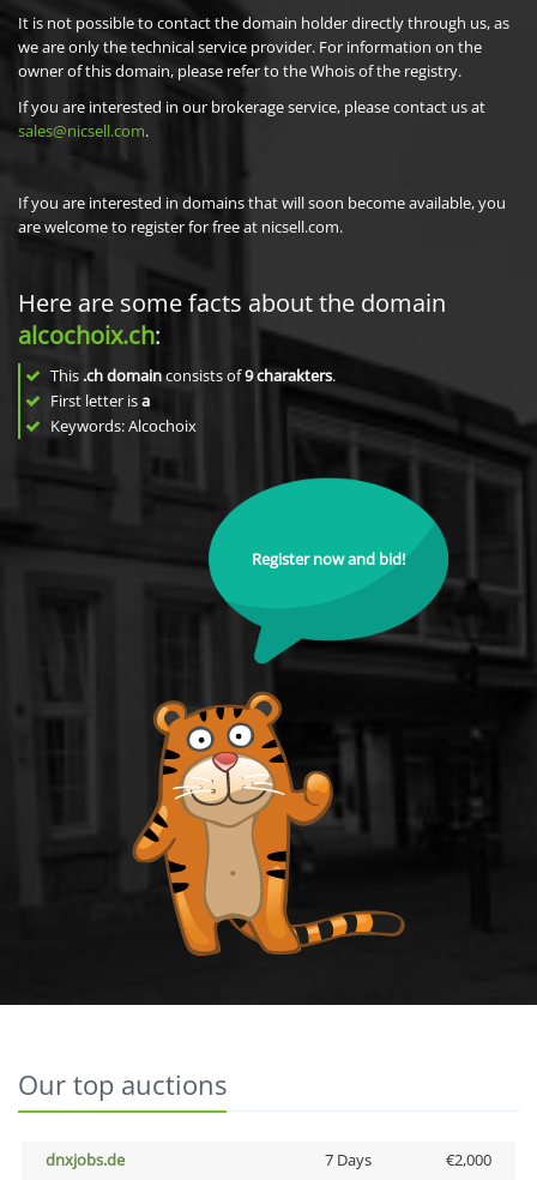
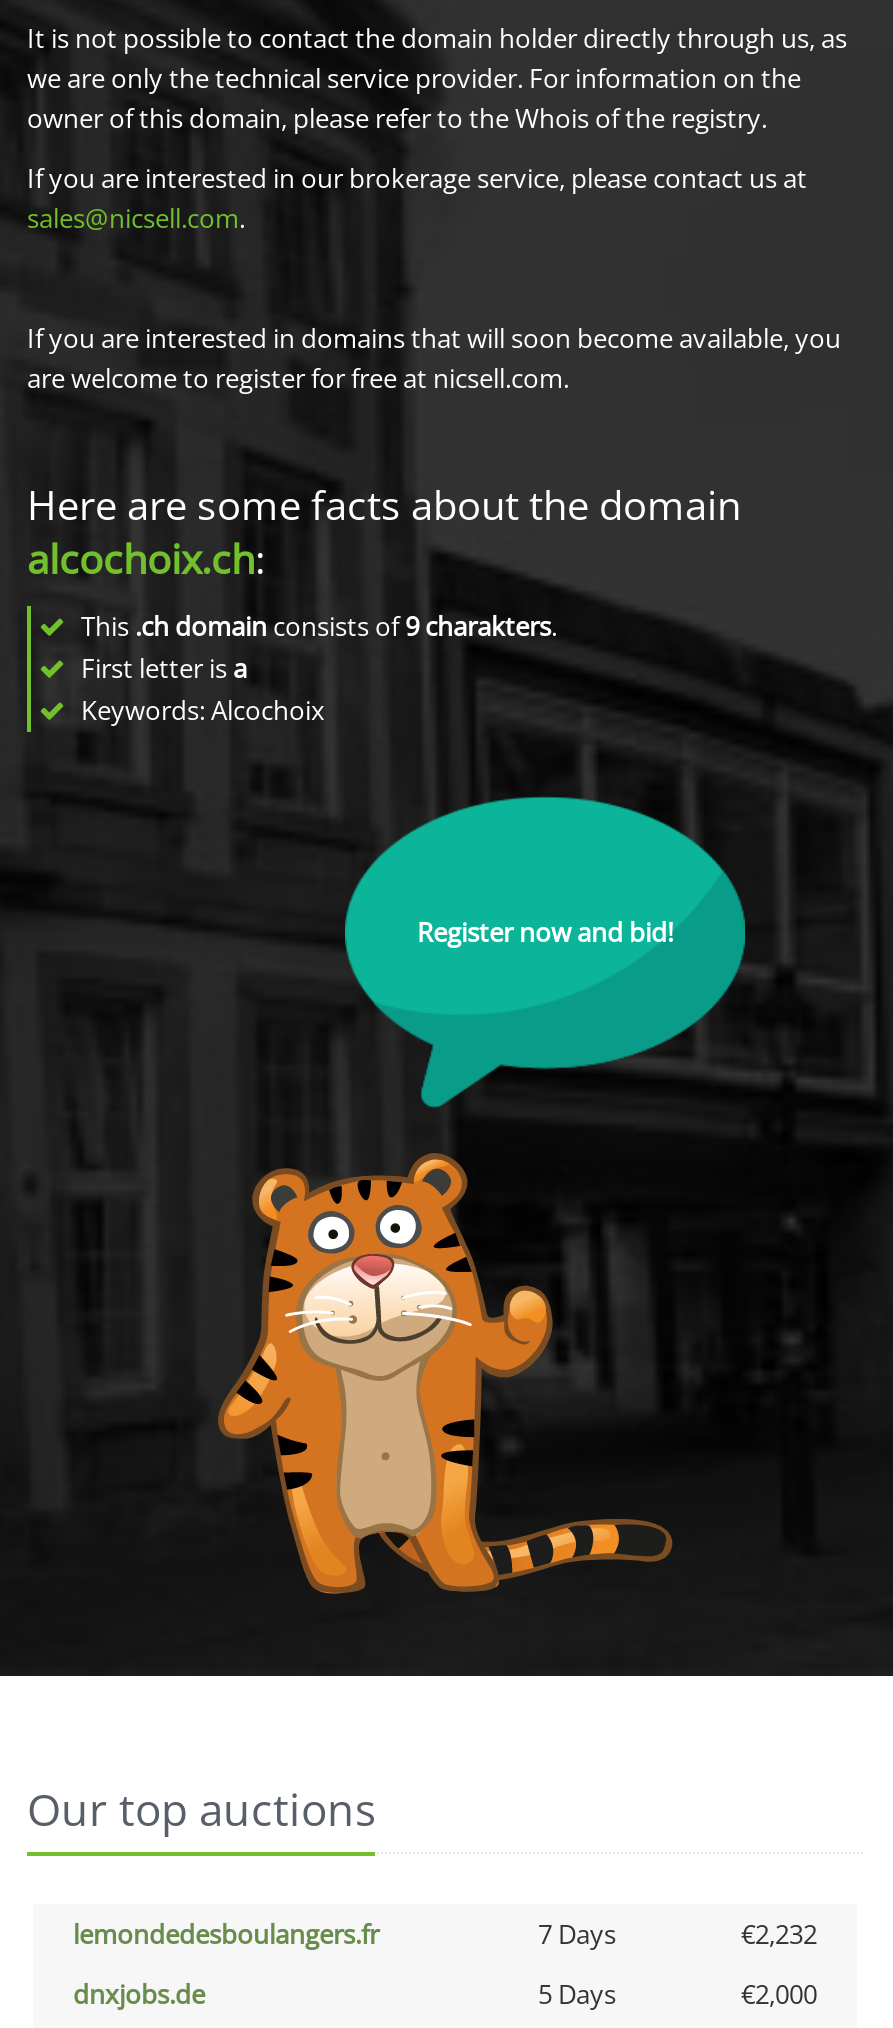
none -> [73,1916,817,1952] lemondedesboulangers.fr | 7 Days | €2,232
[324,1149,371,1170] 7 Days -> [538,1976,616,2012] 5 Days

